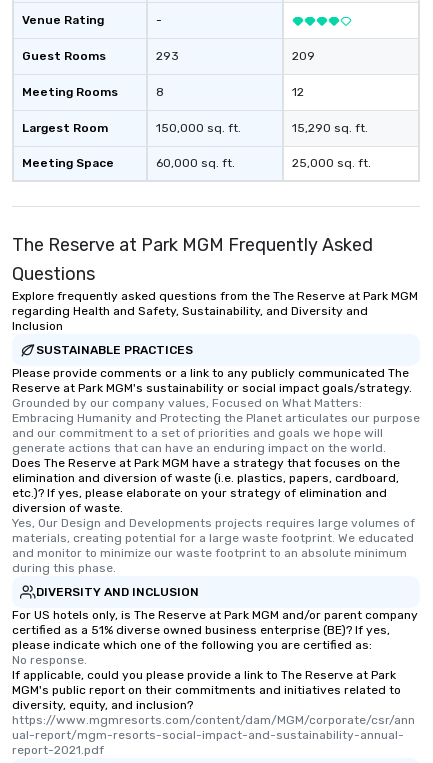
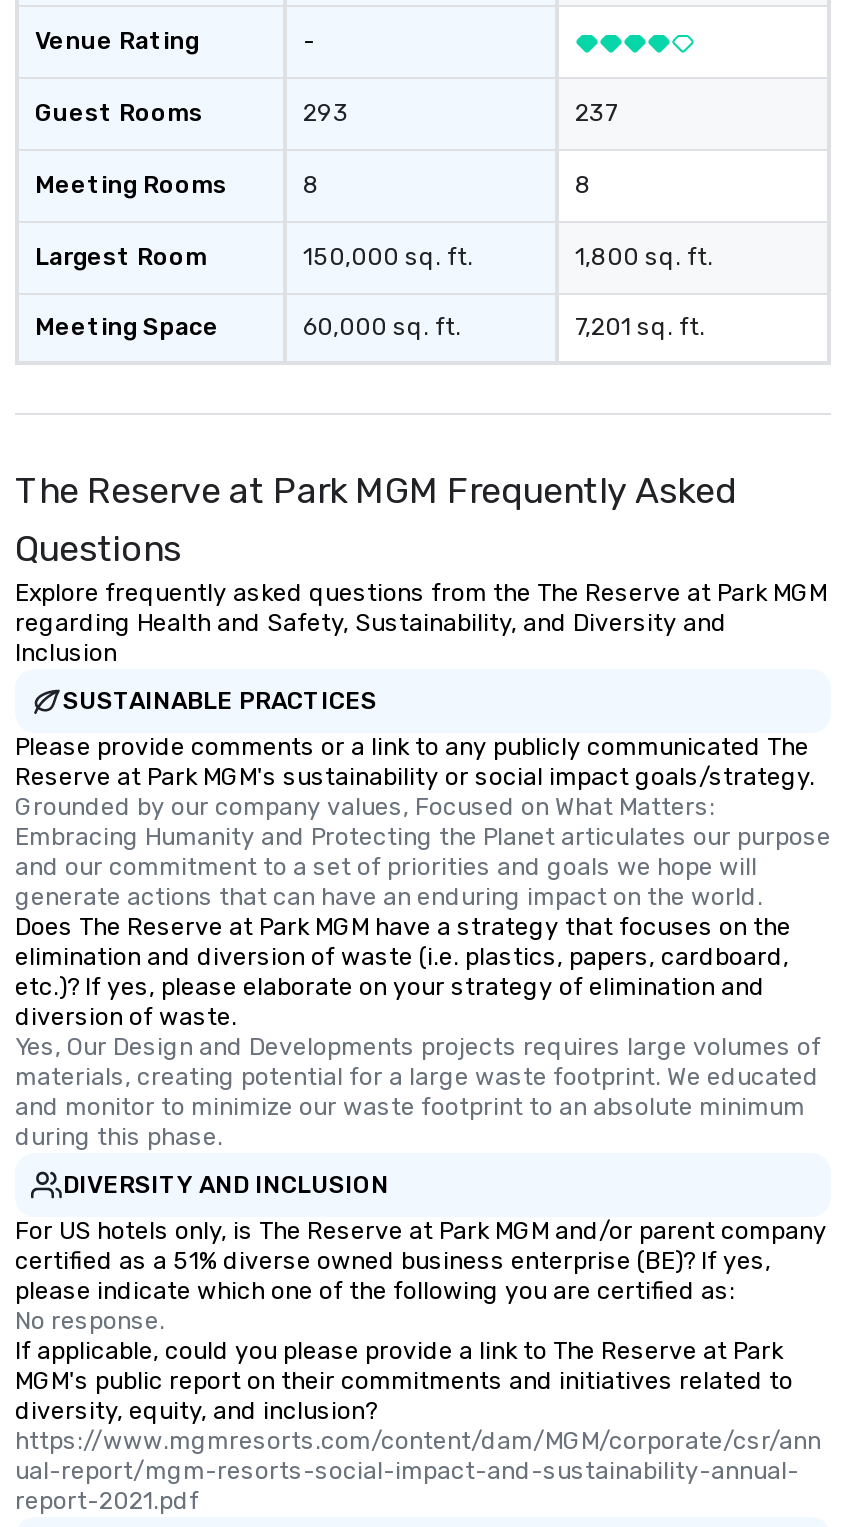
[292,49,315,63] 209 -> [575,99,617,127] 237
[292,85,304,99] 12 -> [575,171,591,199] 8
[292,121,368,135] 15,290 sq. ft. -> [575,243,713,271] 1,800 sq. ft.
[292,156,371,170] 25,000 sq. ft. -> [575,313,705,341] 7,201 sq. ft.

